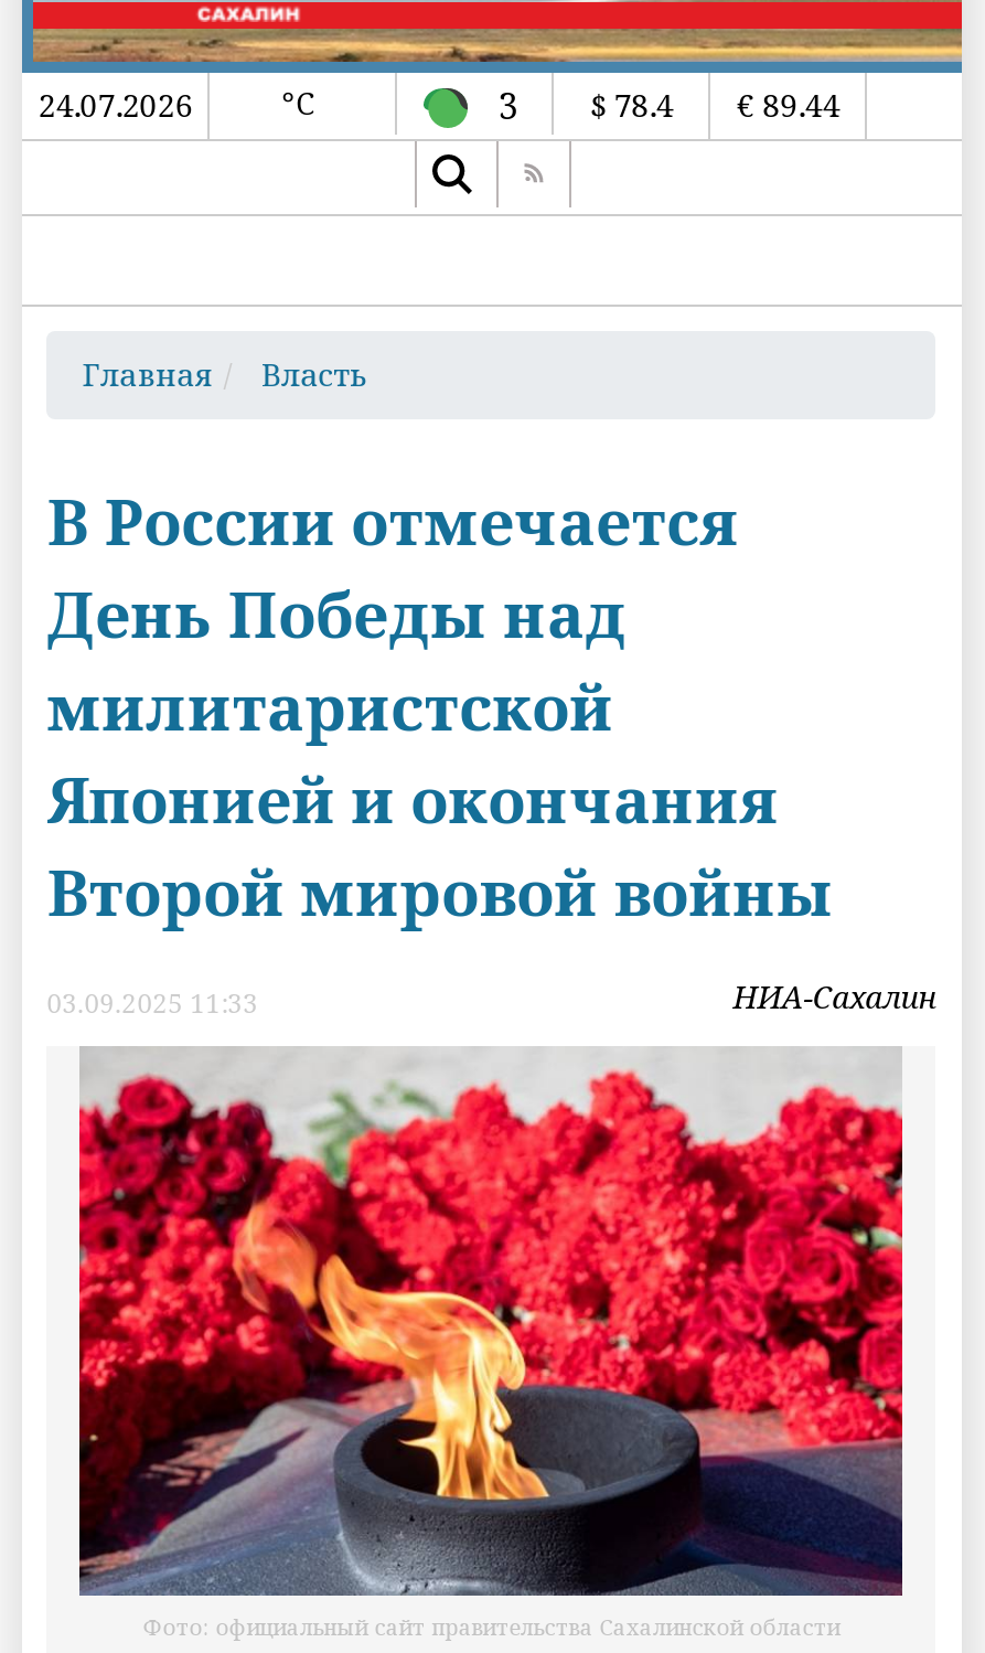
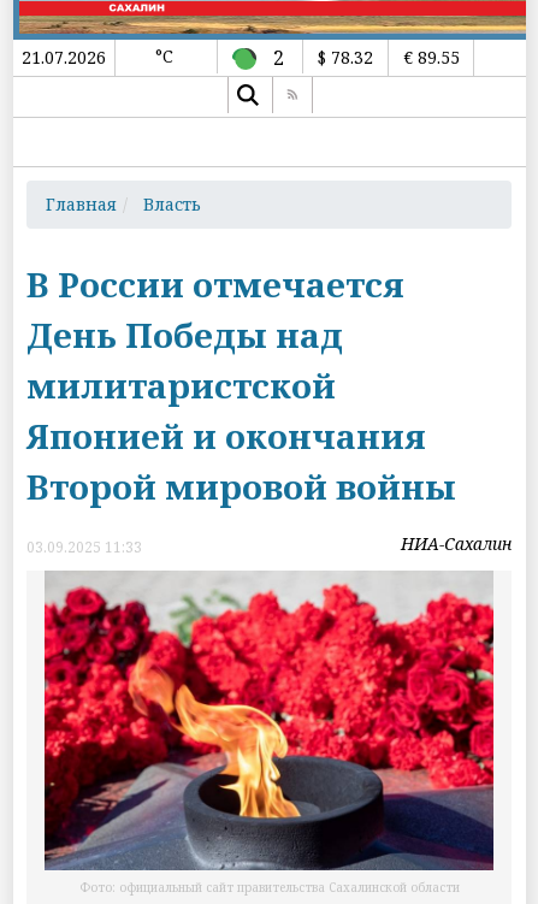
[38,84,192,126] 24.07.2026 -> [22,46,106,69] 21.07.2026
[498,82,518,130] 3 -> [273,45,284,71] 2
[590,84,674,126] $ 78.4 -> [318,46,373,69] $ 78.32
[736,84,840,126] € 89.44 -> [403,46,459,69] € 89.55

